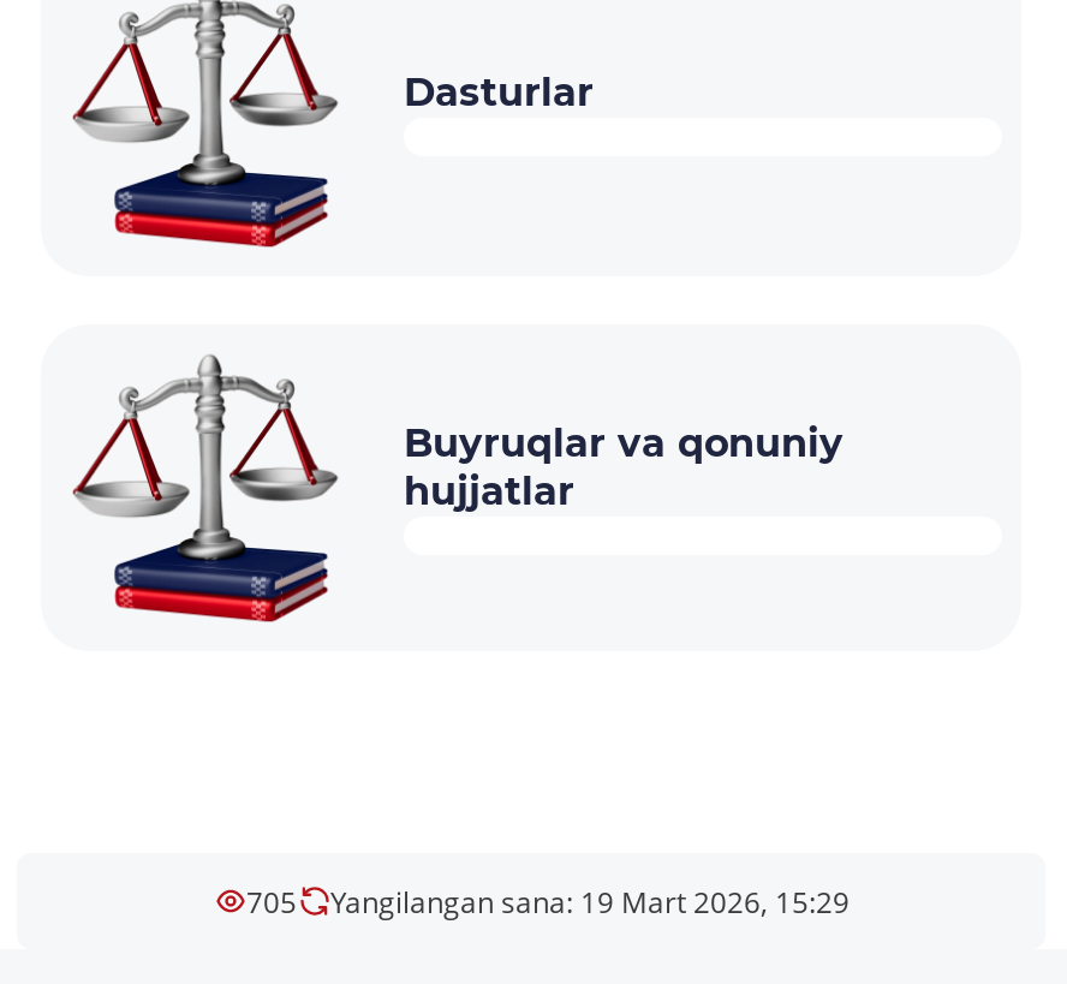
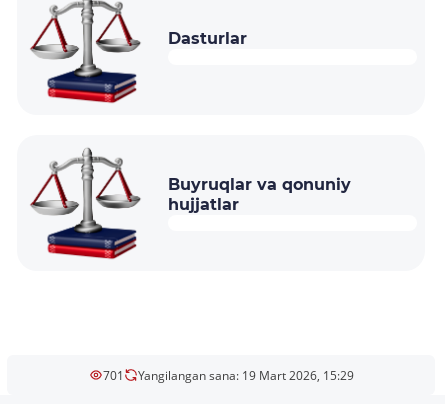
[246,881,850,922] 705 Yangilangan sana: 19 Mart 2026, 15:29 -> [102,367,353,384] 701 Yangilangan sana: 19 Mart 2026, 15:29

